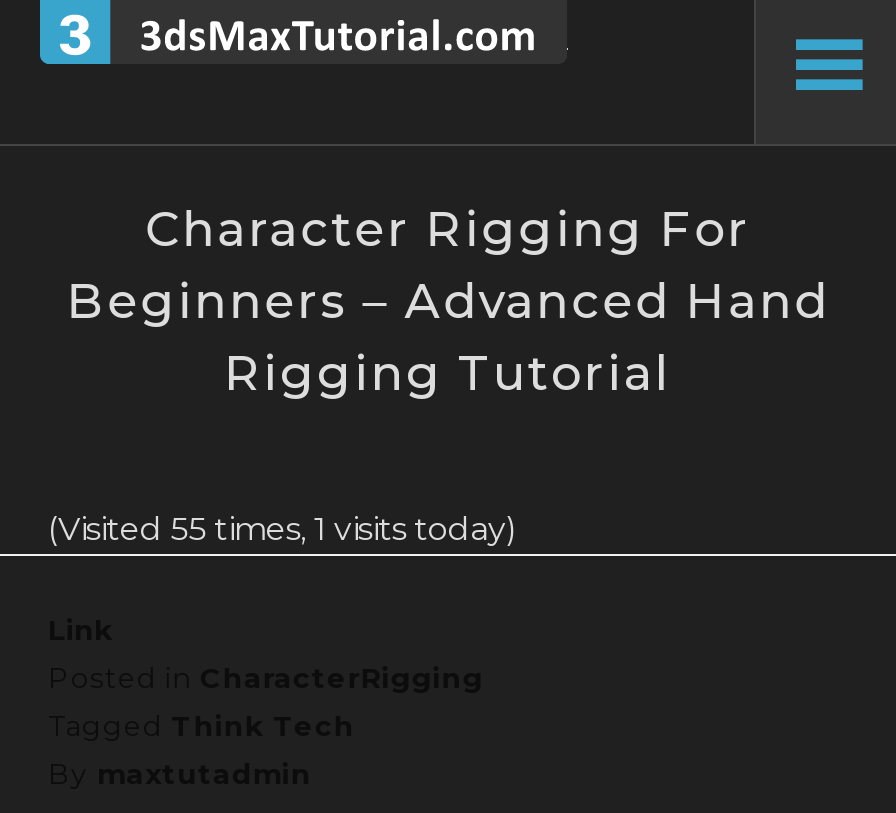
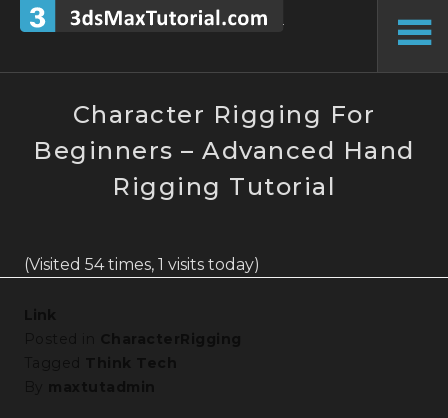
[48,510,518,548] (Visited 55 times, 1 visits today) -> [24,255,260,274] (Visited 54 times, 1 visits today)

